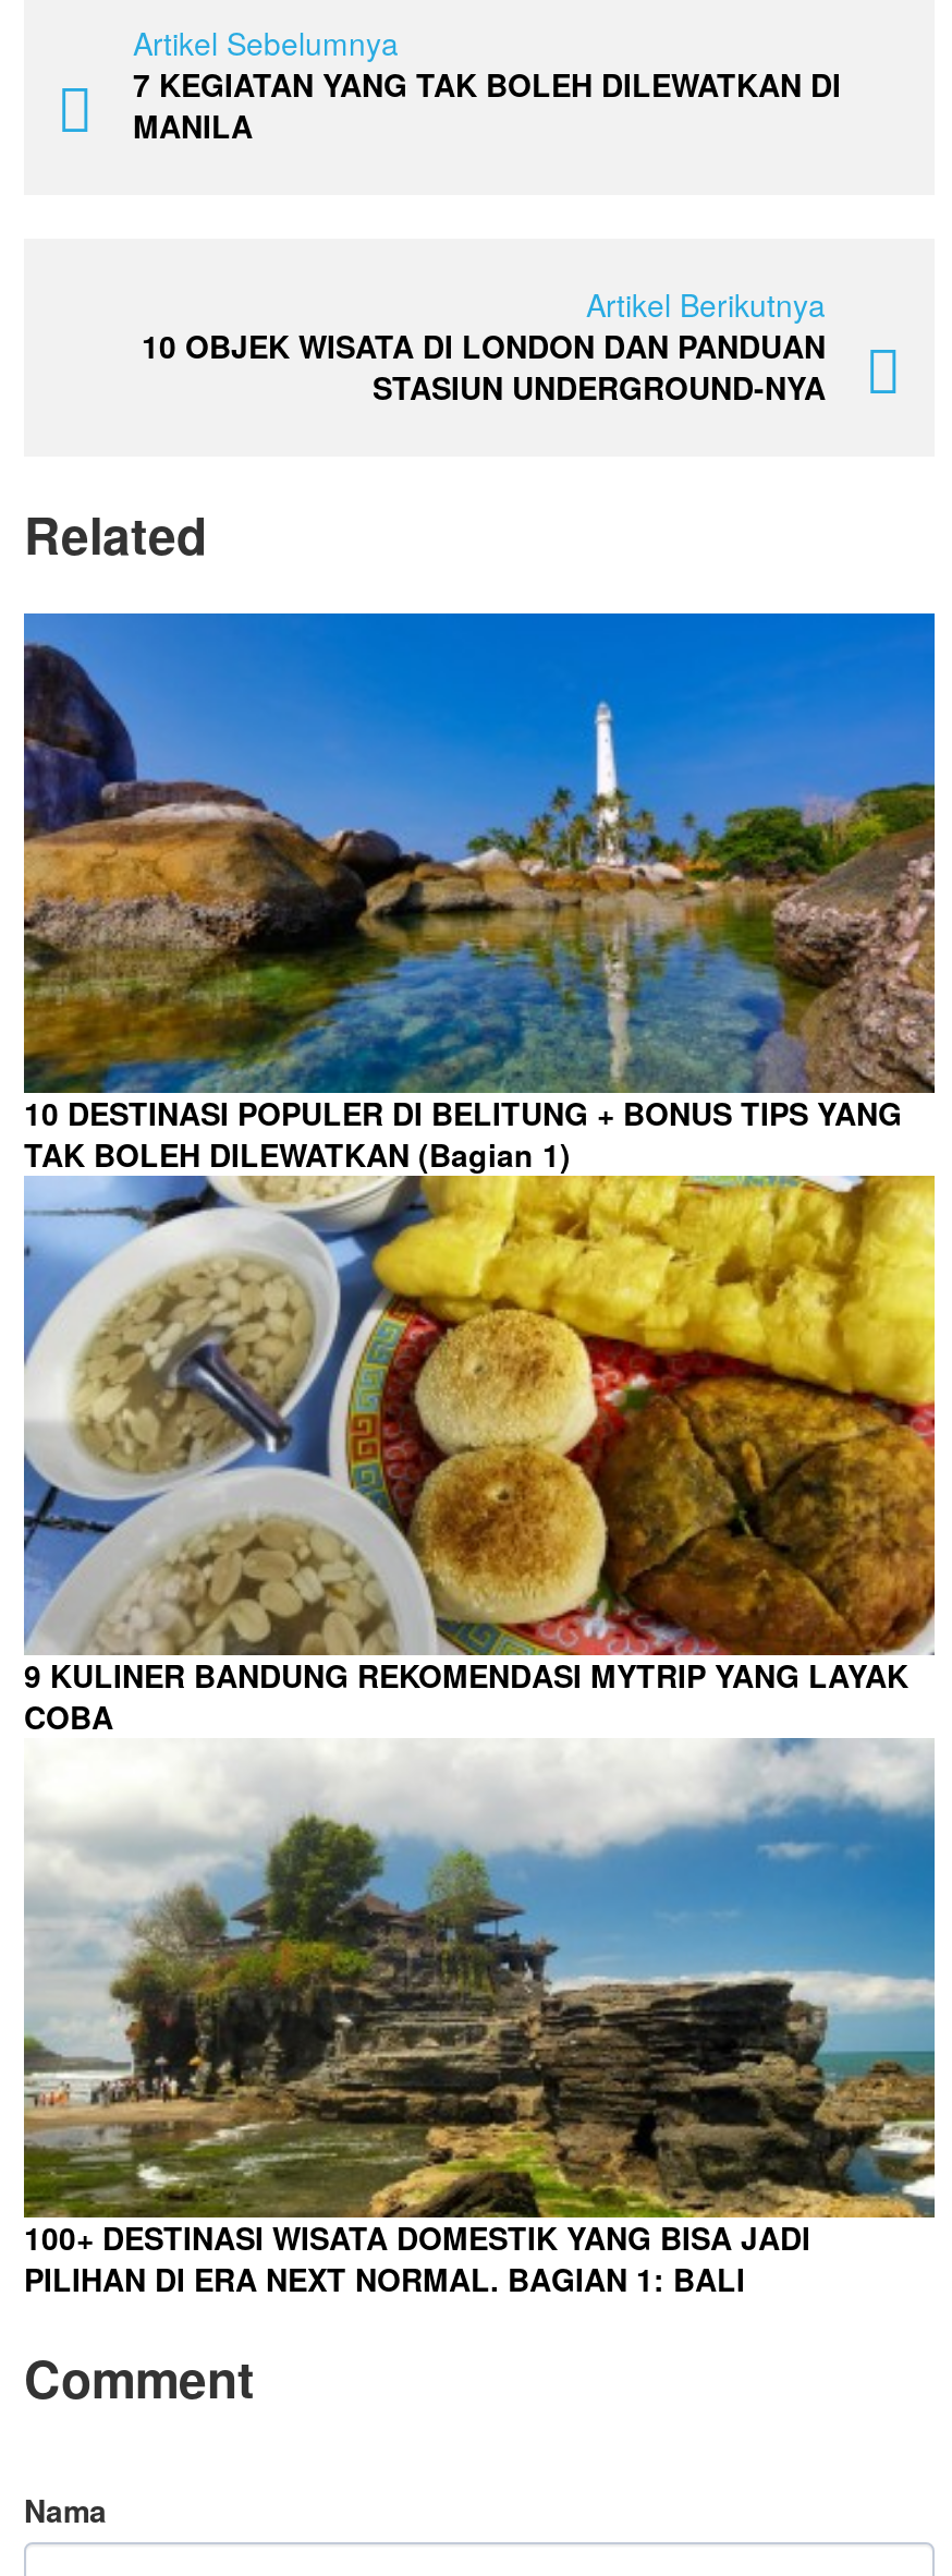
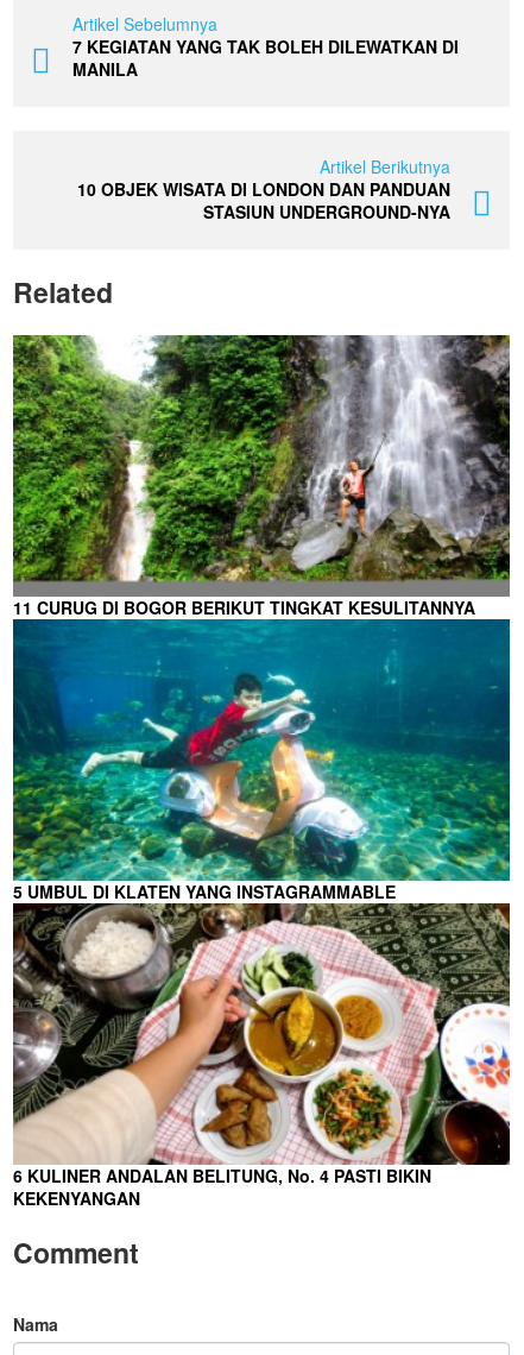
[22,611,937,1073] [image] -> [12,334,511,541] [image]
[24,1090,902,1175] 10 DESTINASI POPULER DI BELITUNG + BONUS TIPS YANG | TAK BOLEH DILEWATKAN (Bagian 1) -> [13,595,475,619] 11 CURUG DI BOGOR BERIKUT TINGKAT KESULITANNYA
[22,1150,937,1738] [image] | 9 KULINER BANDUNG REKOMENDASI MYTRIP YANG LAYAK | COBA -> [12,619,511,903] [image] | 5 UMBUL DI KLATEN YANG INSTAGRAMMABLE
[24,1736,937,2300] [image] | 100+ DESTINASI WISATA DOMESTIK YANG BISA JADI | PILIHAN DI ERA NEXT NORMAL. BAGIAN 1: BALI -> [12,934,511,1210] [image] | 6 KULINER ANDALAN BELITUNG, No. 4 PASTI BIKIN | KEKENYANGAN

